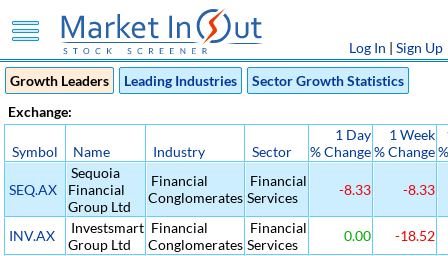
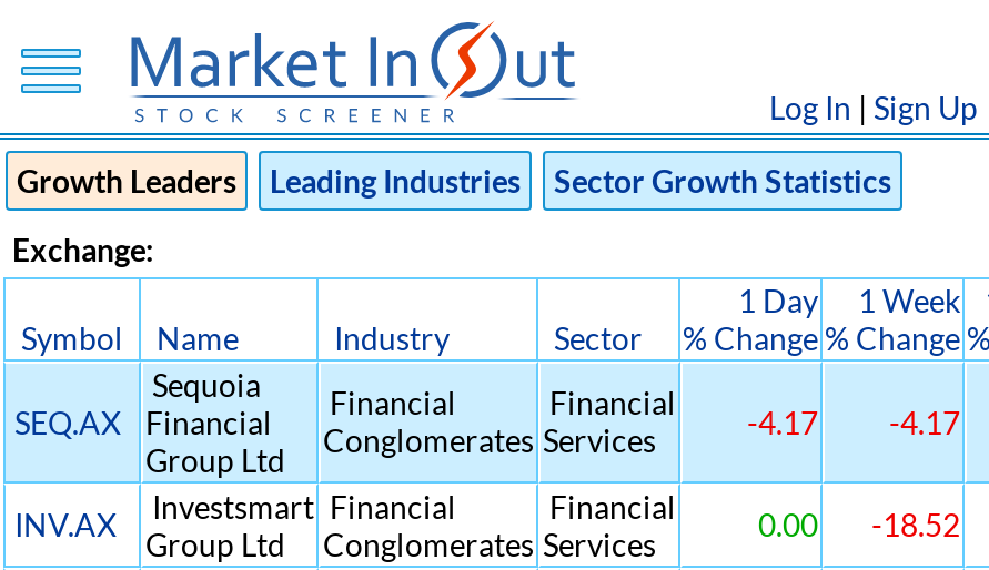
[336,181,371,198] -8.33 -> [740,404,818,441] -4.17
[400,181,435,198] -8.33 -> [882,404,960,441] -4.17

